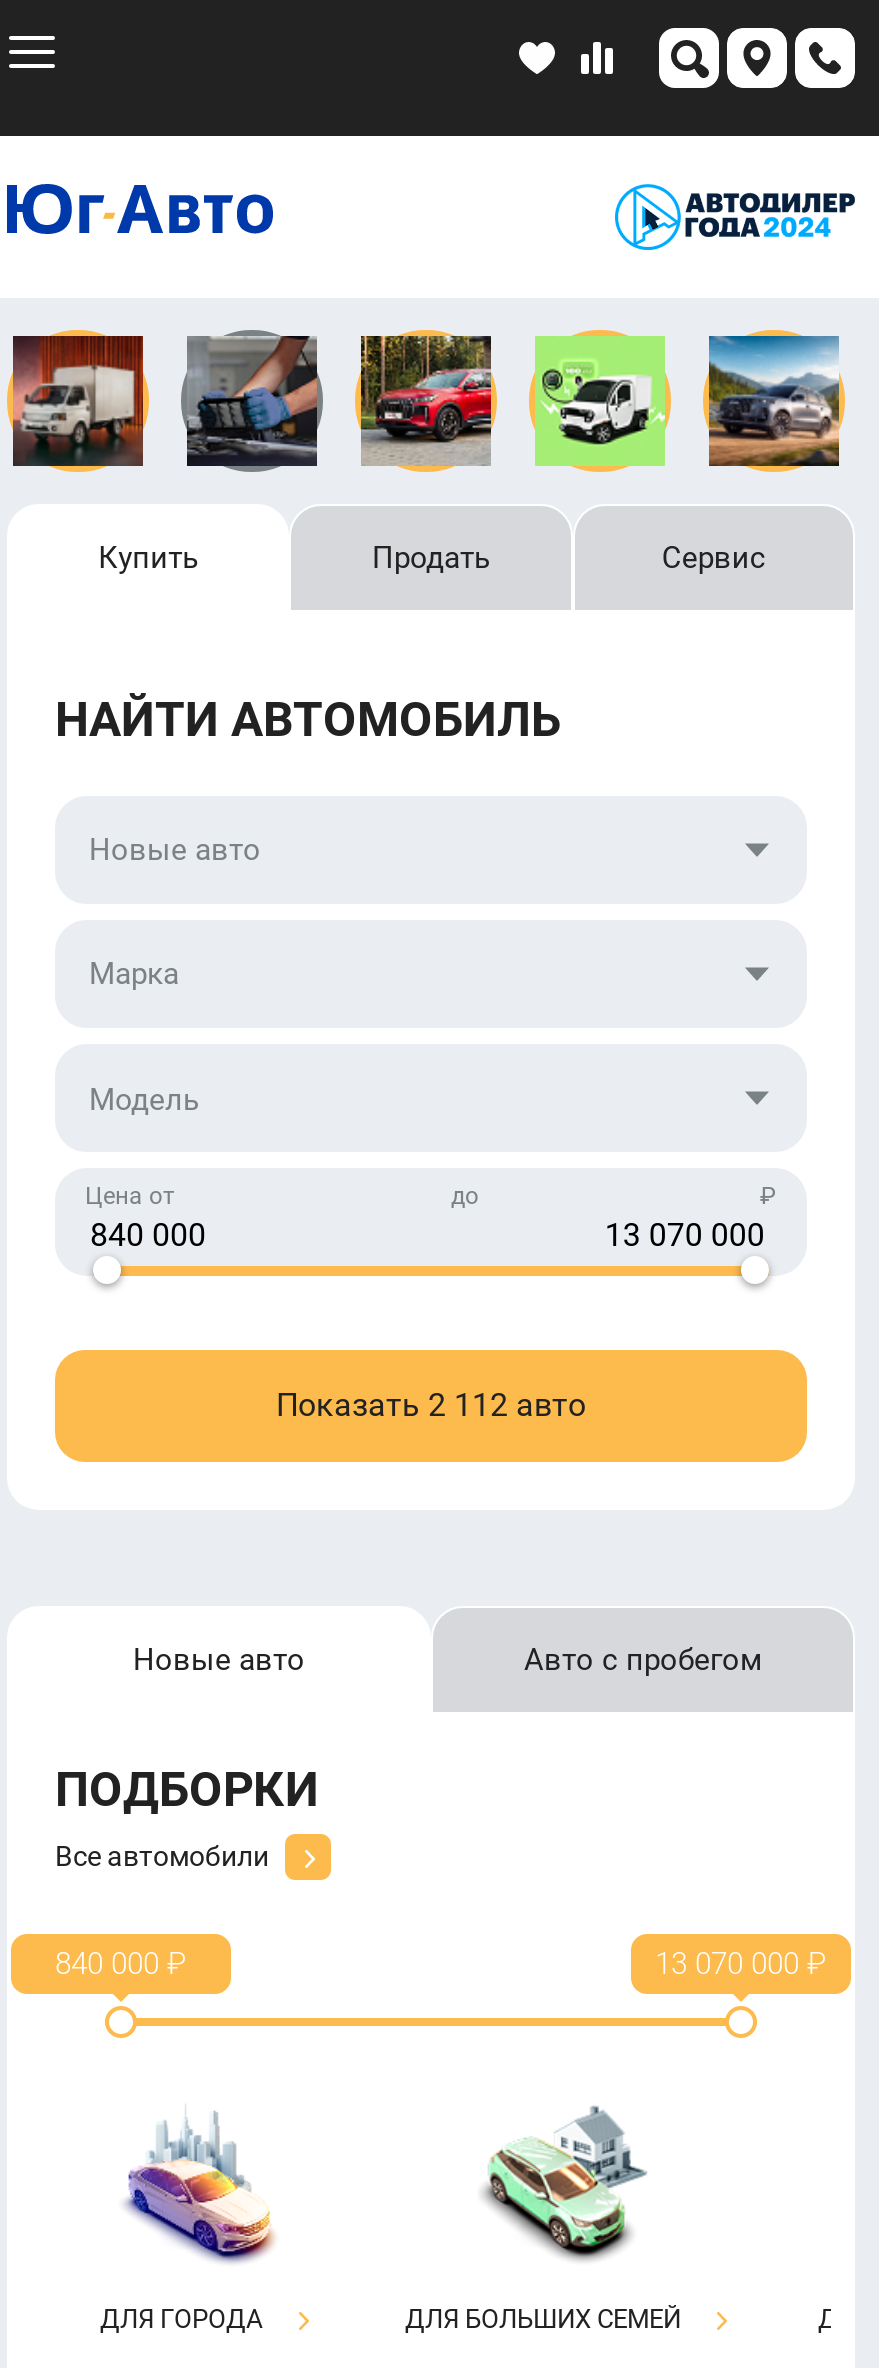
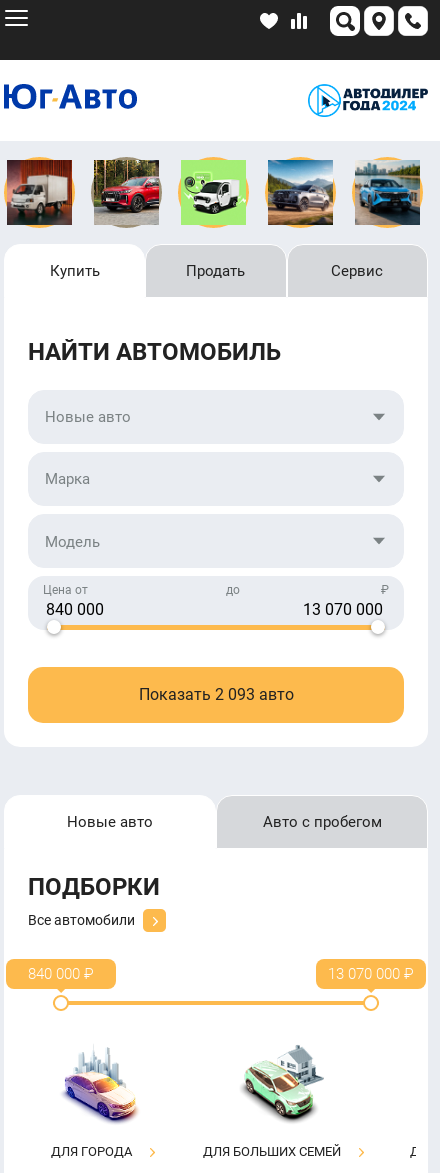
[183,332,321,470] [image] -> [92,159,161,227] [image]
[359,334,493,466] [image] -> [180,159,247,225] [image]
[533,334,667,468] [image] -> [267,159,334,226] [image]
[707,334,841,468] [image] -> [355,159,421,225] [image]
[276,1386,586,1424] Показать 2 112 авто -> [138,685,293,704] Показать 2 093 авто

